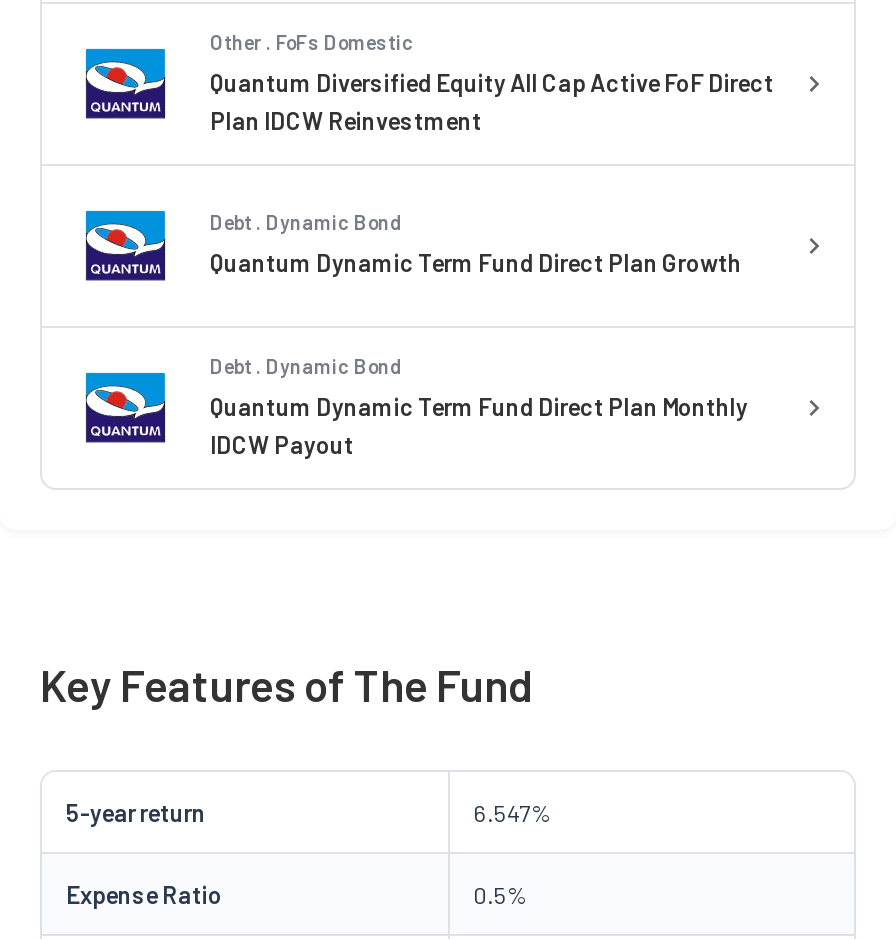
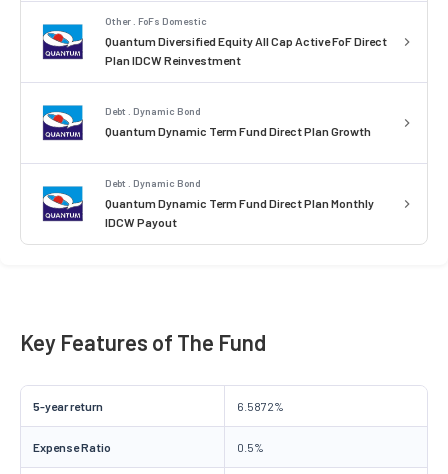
[473,798,551,826] 6.547% -> [236,399,283,413] 6.5872%

